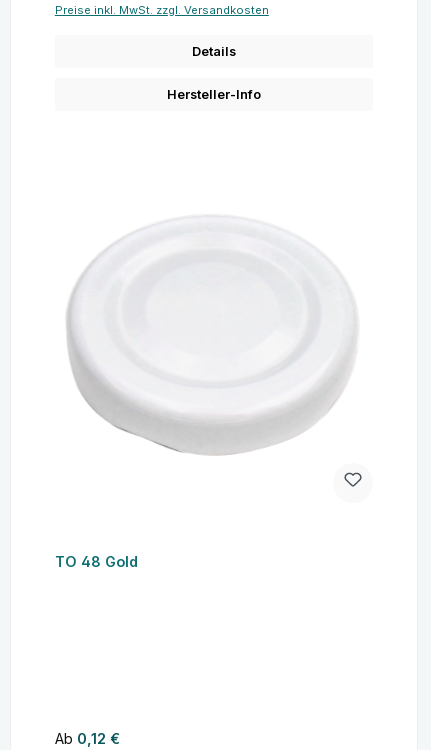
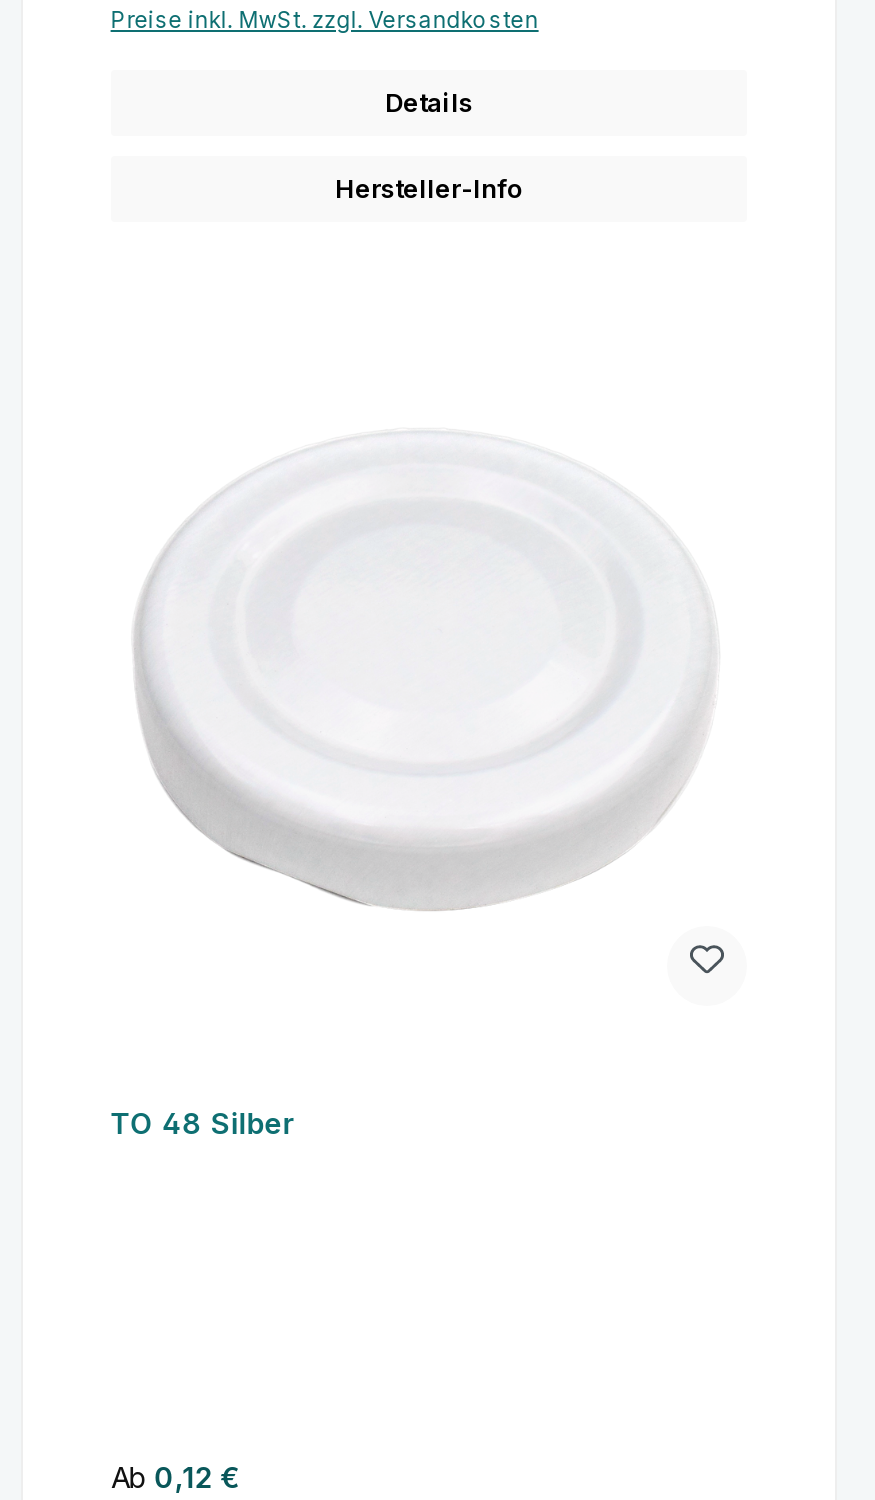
[55,553,138,570] TO 48 Gold -> [111,1105,295,1139] TO 48 Silber

